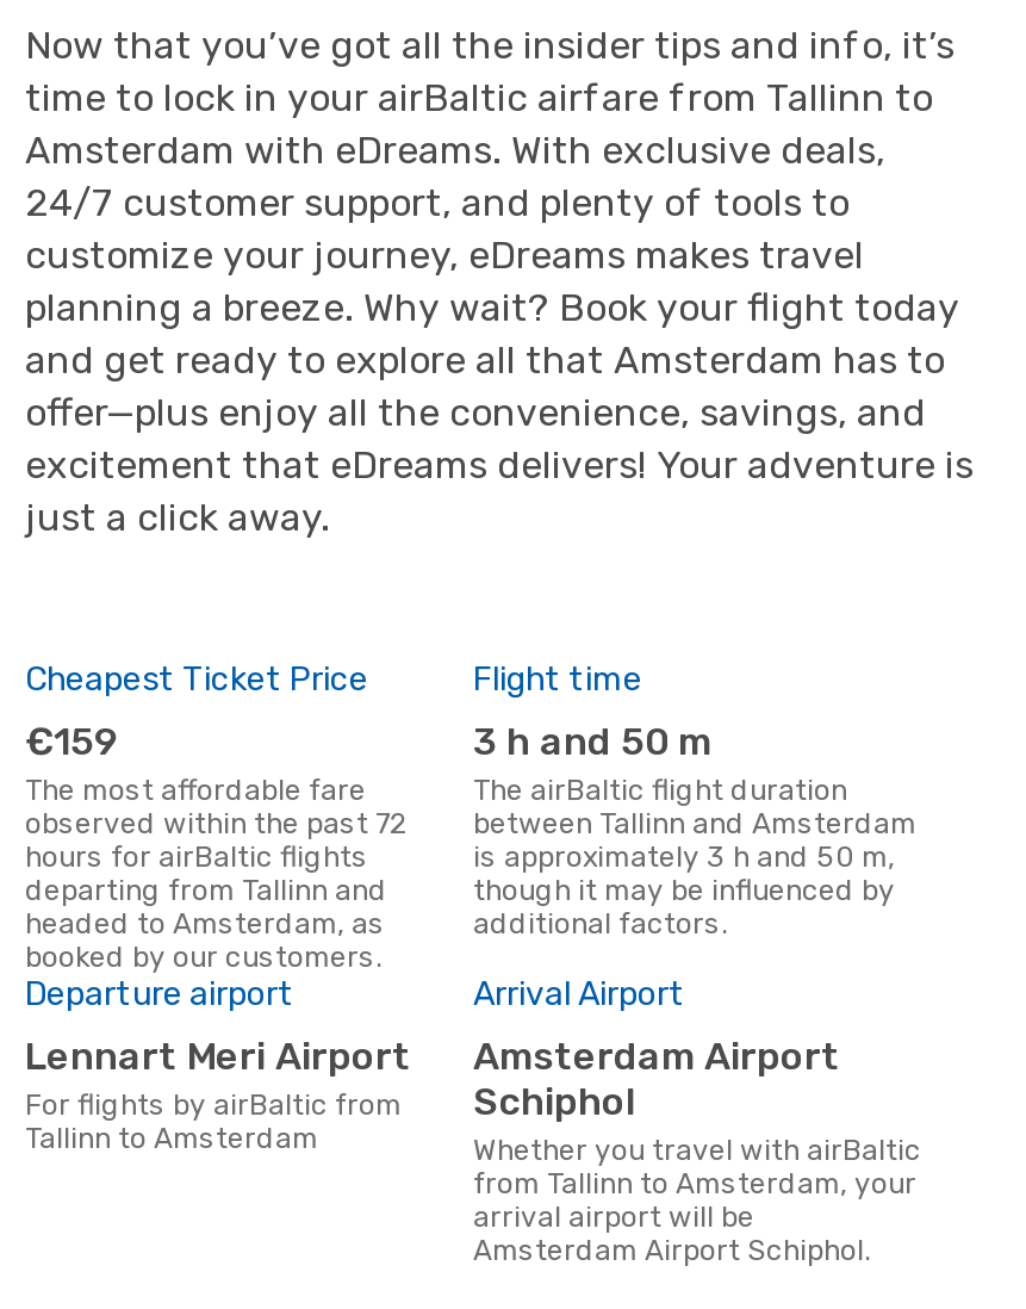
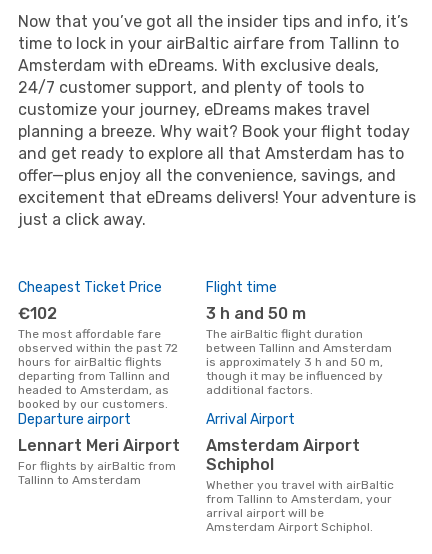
[54,718,120,764] €159 -> [30,304,57,323] €102

